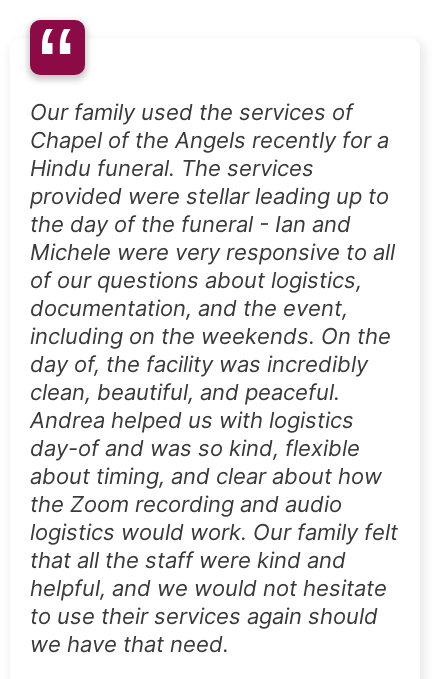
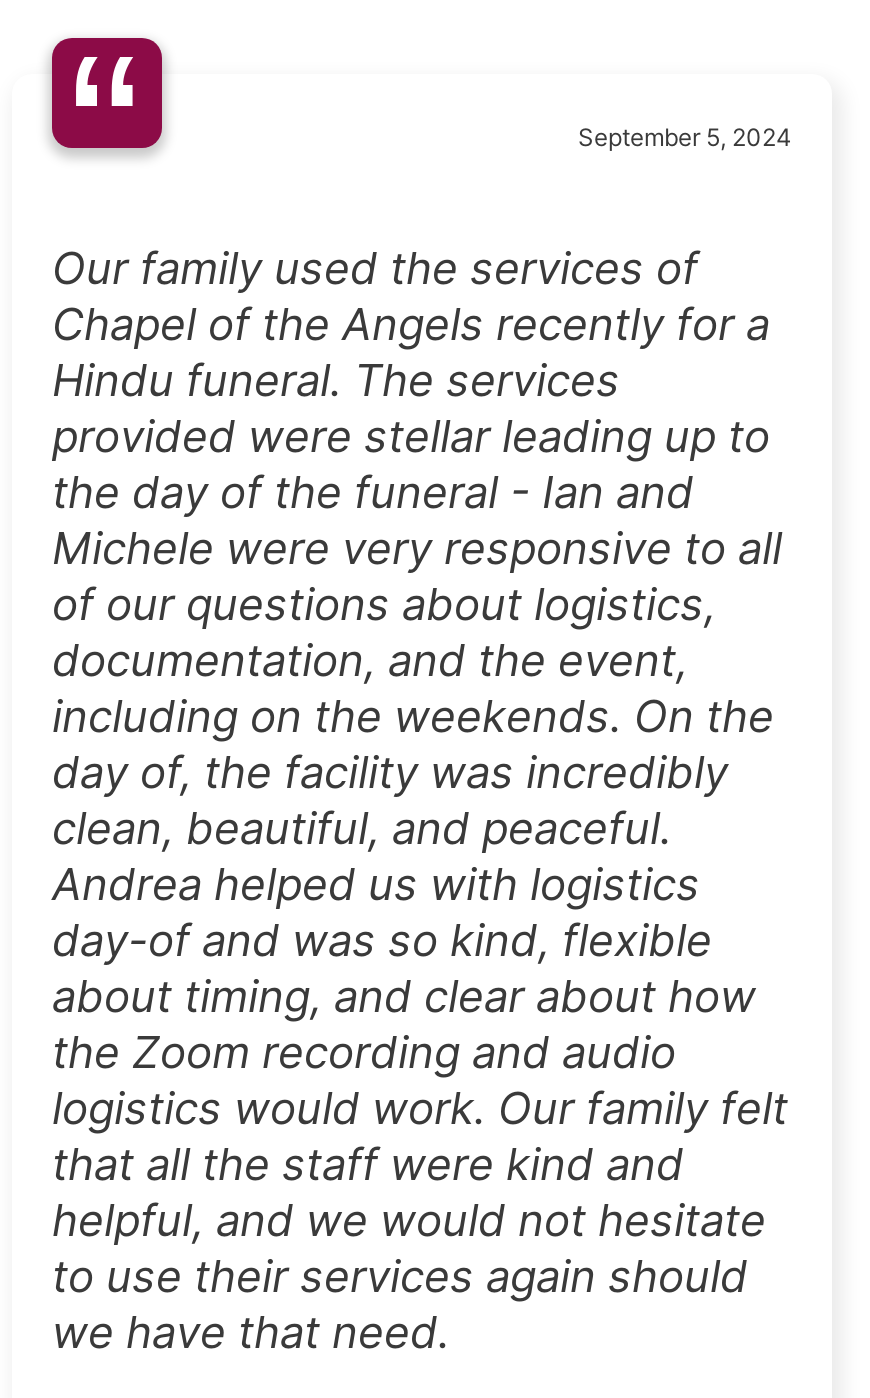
none -> [578,122,792,152] September 5, 2024

